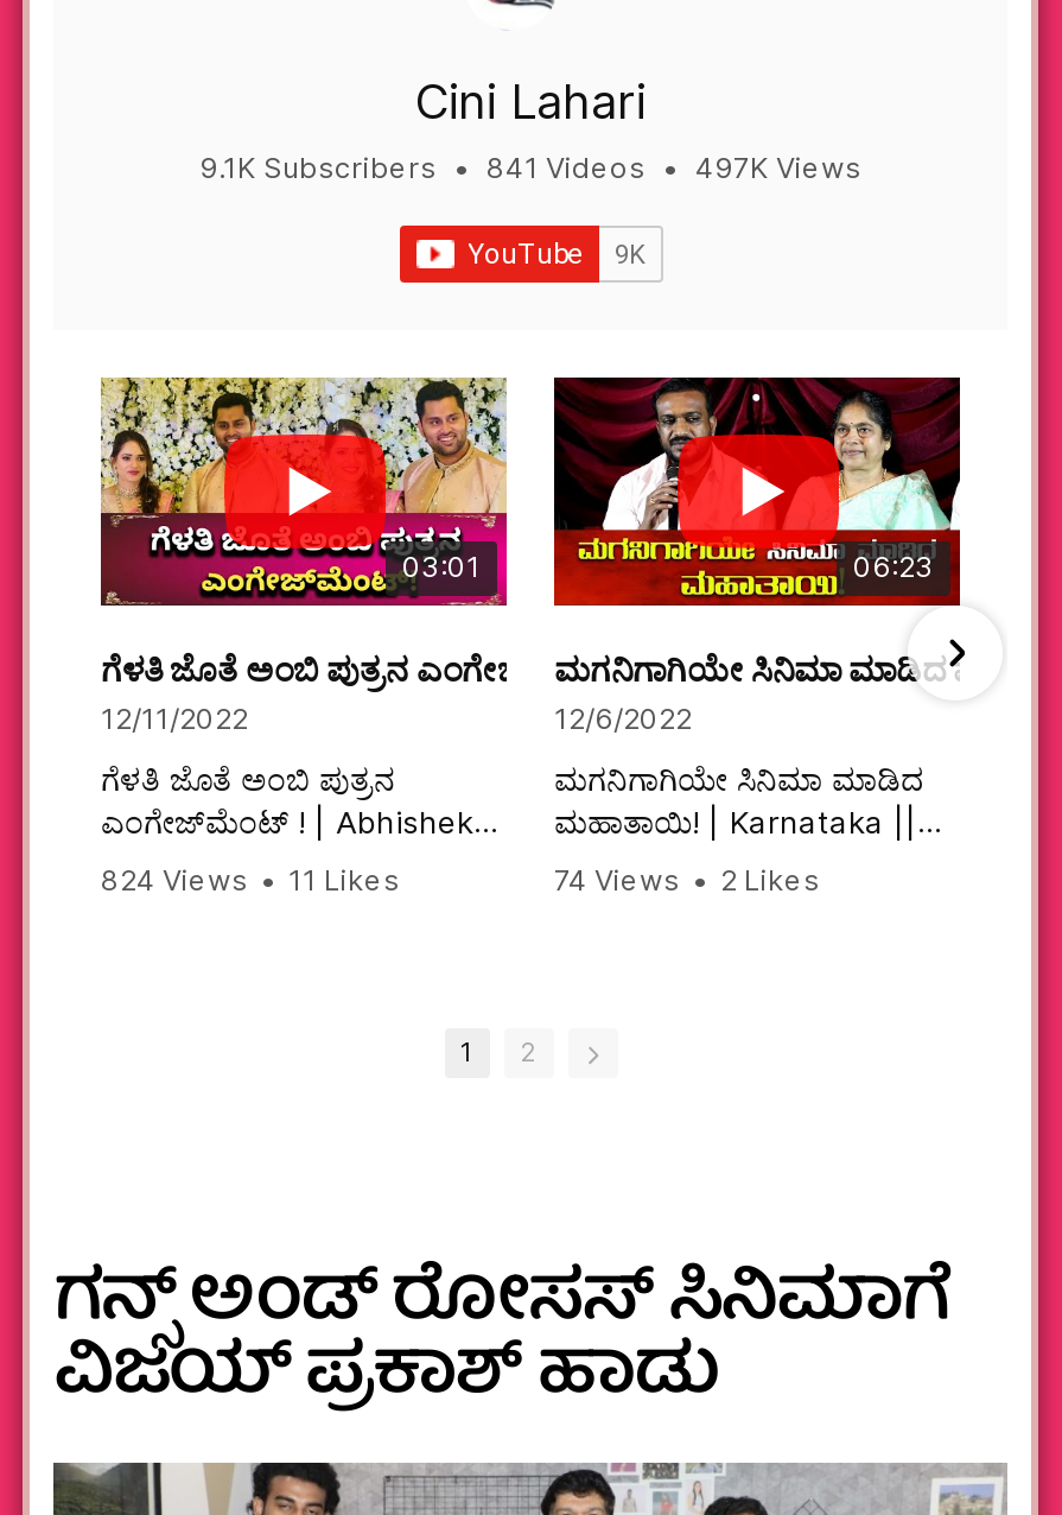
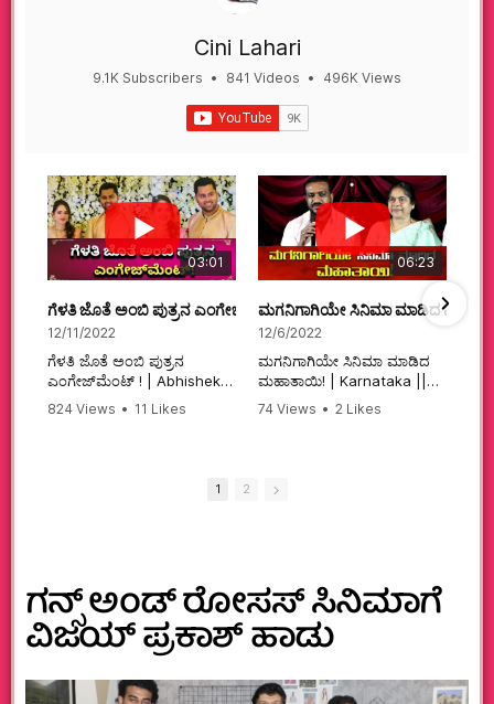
[199,149,861,185] 9.1K Subscribers • 841 Videos • 497K Views -> [93,69,401,86] 9.1K Subscribers • 841 Videos • 496K Views

